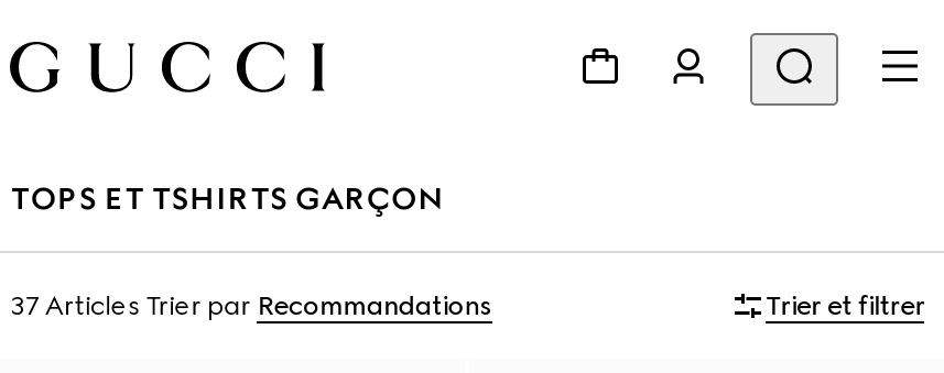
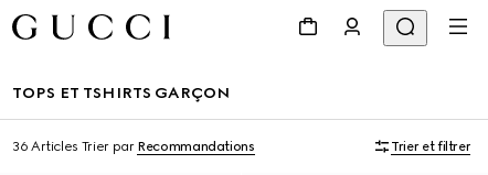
[10,290,492,321] 37 Articles Trier par Recommandations -> [12,139,255,154] 36 Articles Trier par Recommandations

